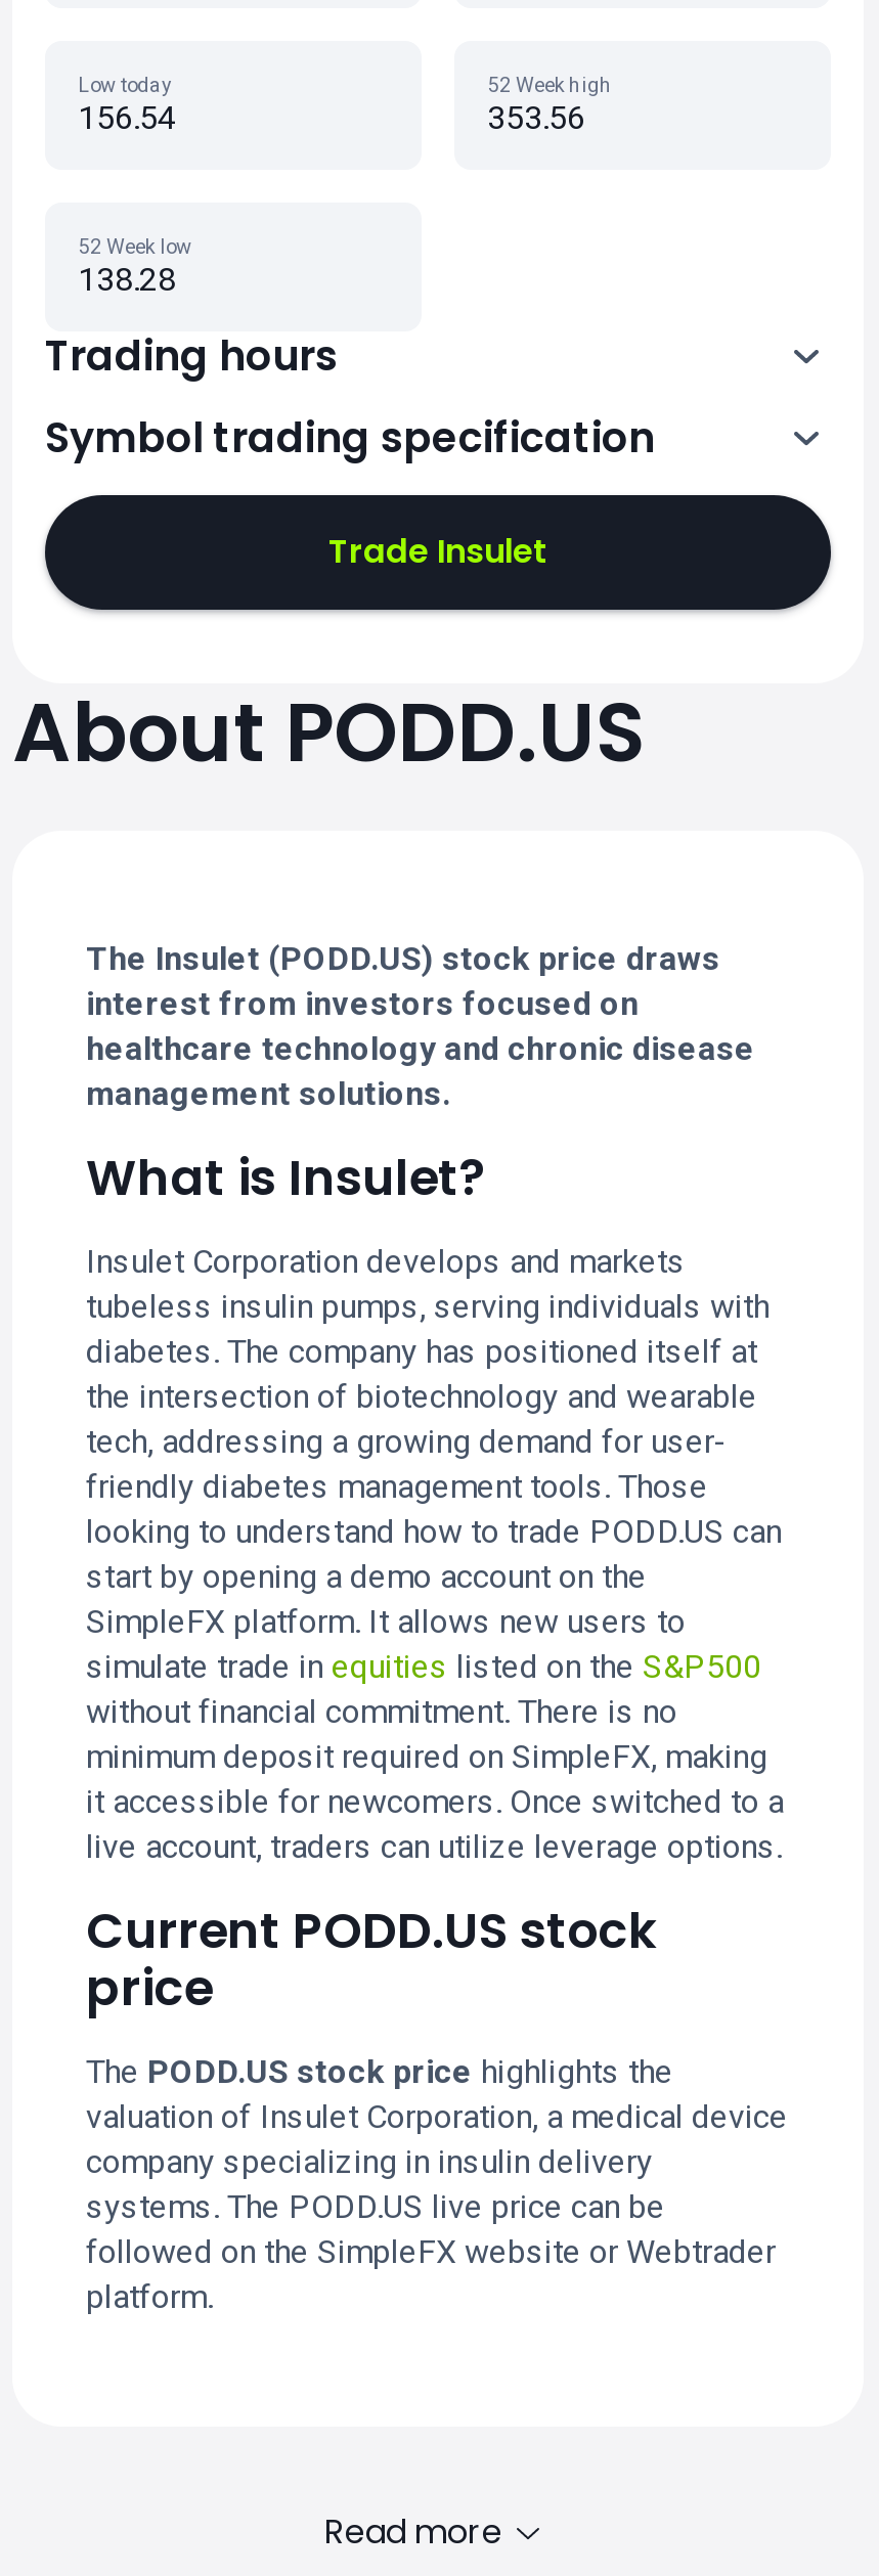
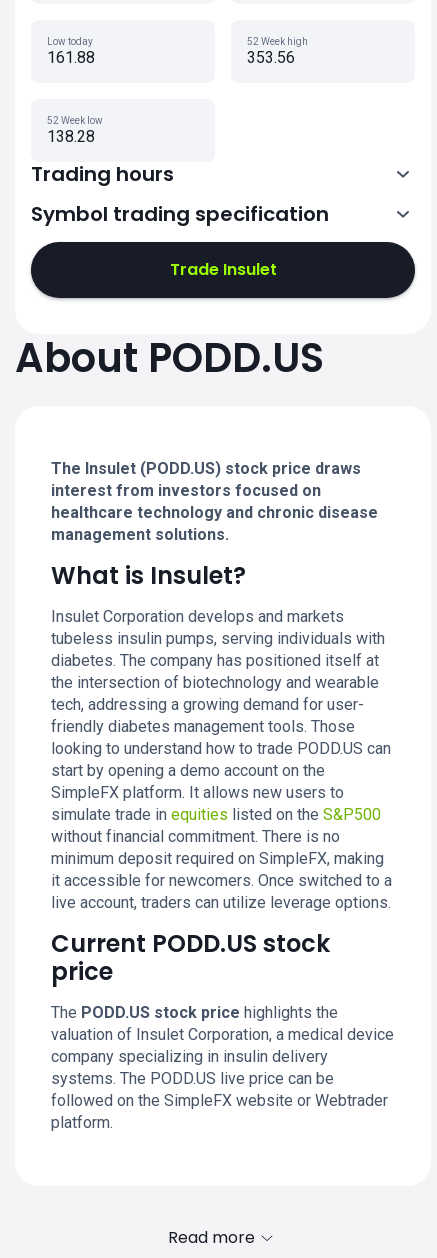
[78,98,176,137] 156.54 -> [47,48,95,67] 161.88

